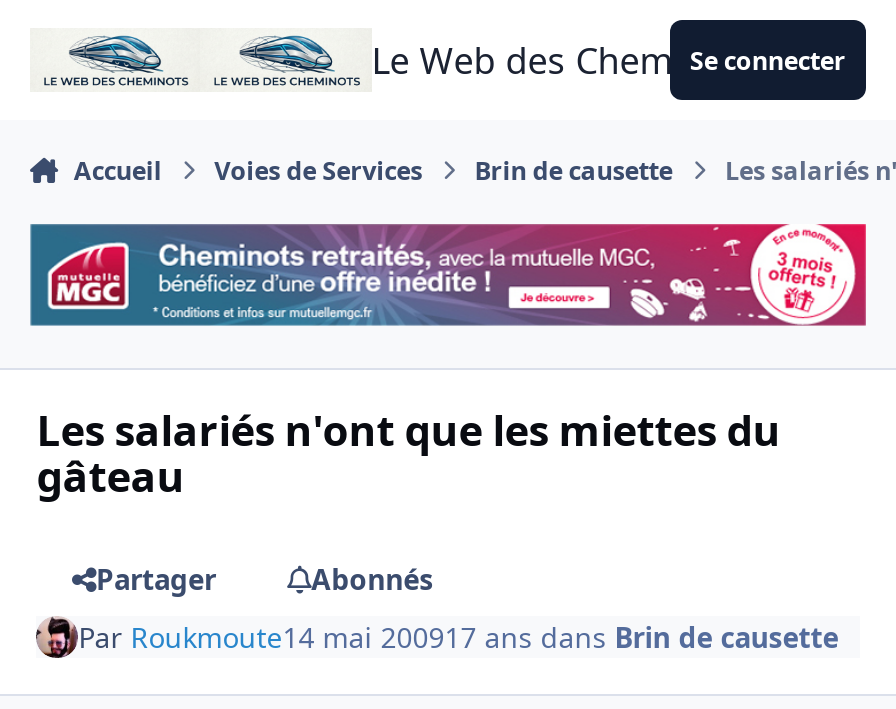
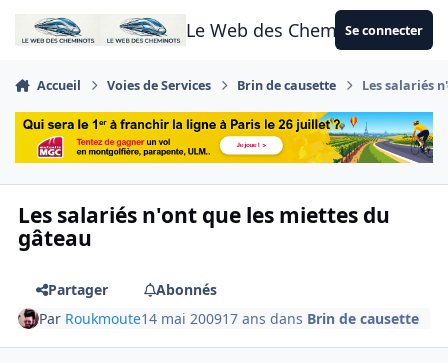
[28,222,868,328] [image] -> [14,111,434,164] [image]

